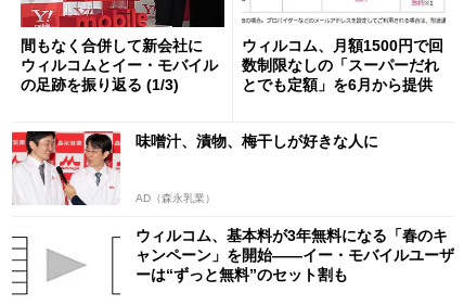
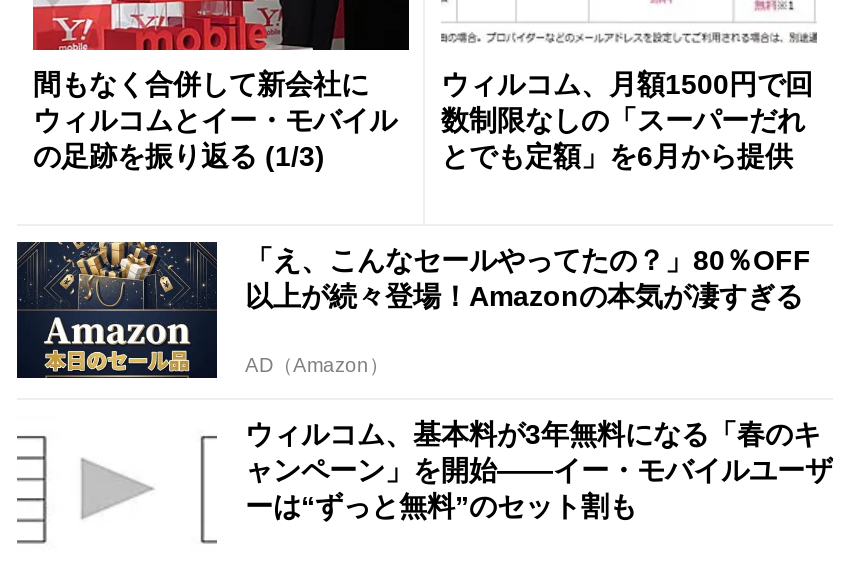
[11,130,378,205] [image] | 味噌汁、漬物、梅干しが好きな人に -> [15,240,811,380] [image] | 「え、こんなセールやってたの？」80％OFF | 以上が続々登場！Amazonの本気が凄すぎる
[136,192,216,204] AD（森永乳業） -> [245,354,389,376] AD（Amazon）

